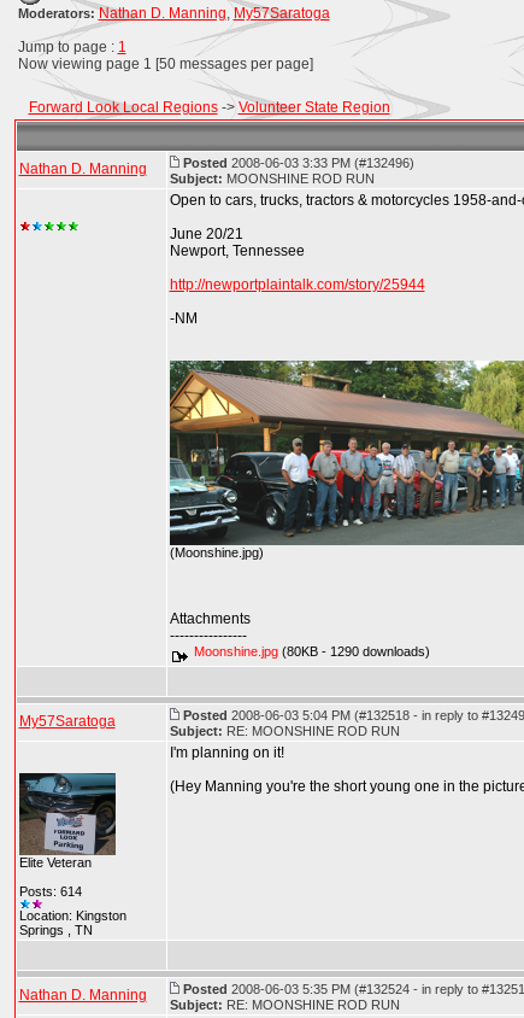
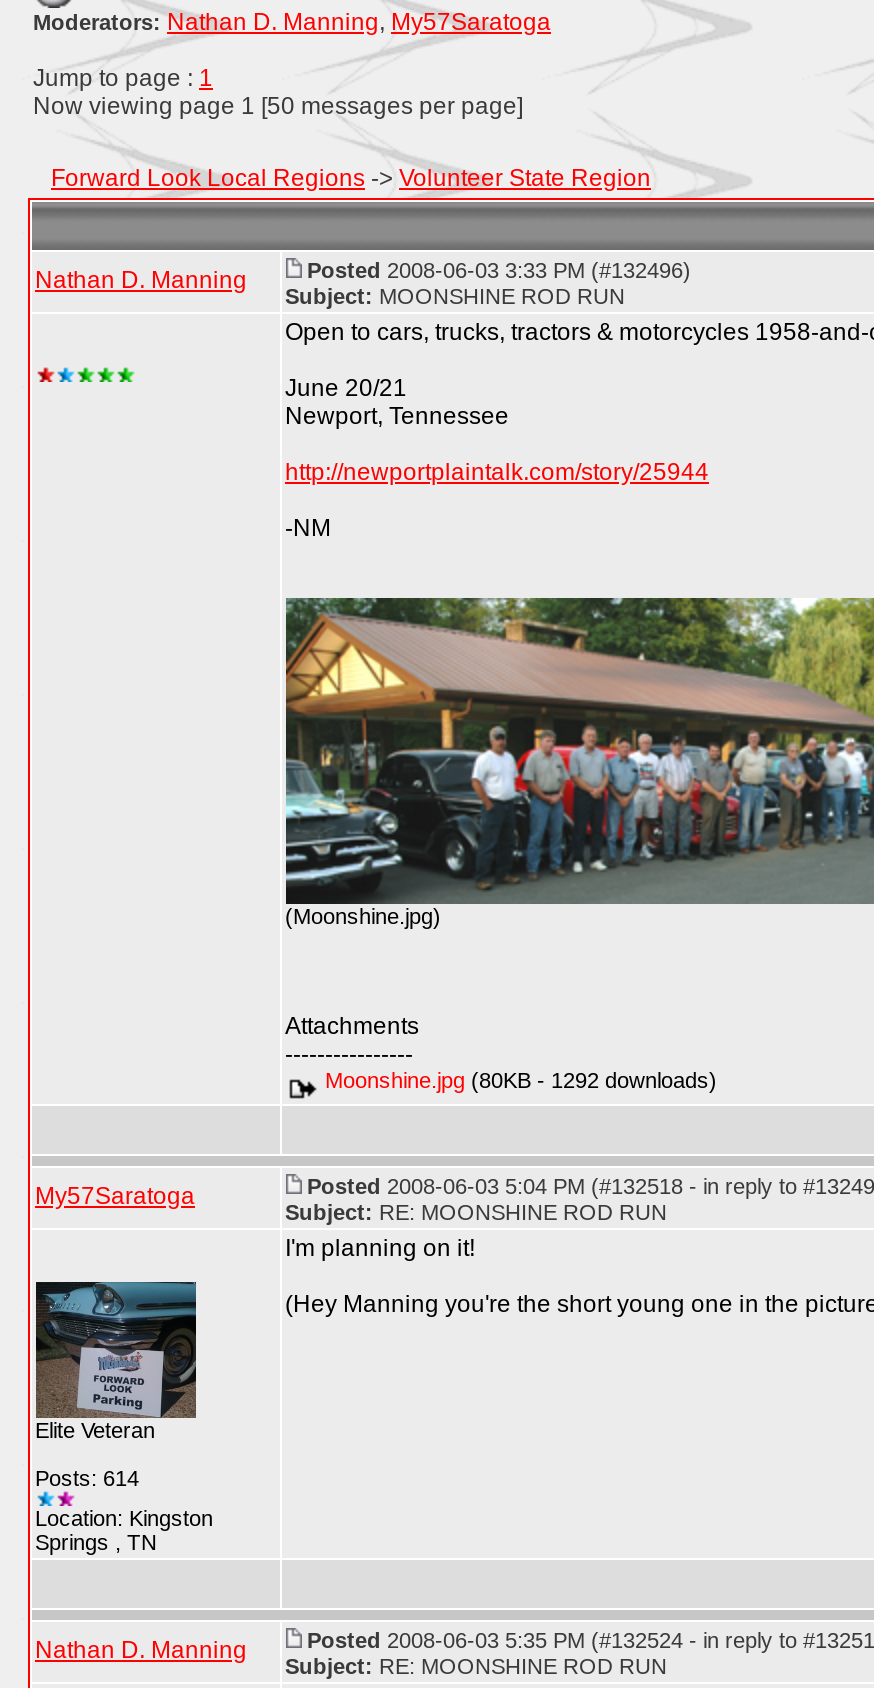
[193,644,429,659] Moonshine.jpg (80KB - 1290 downloads) -> [325,1068,717,1092] Moonshine.jpg (80KB - 1292 downloads)

